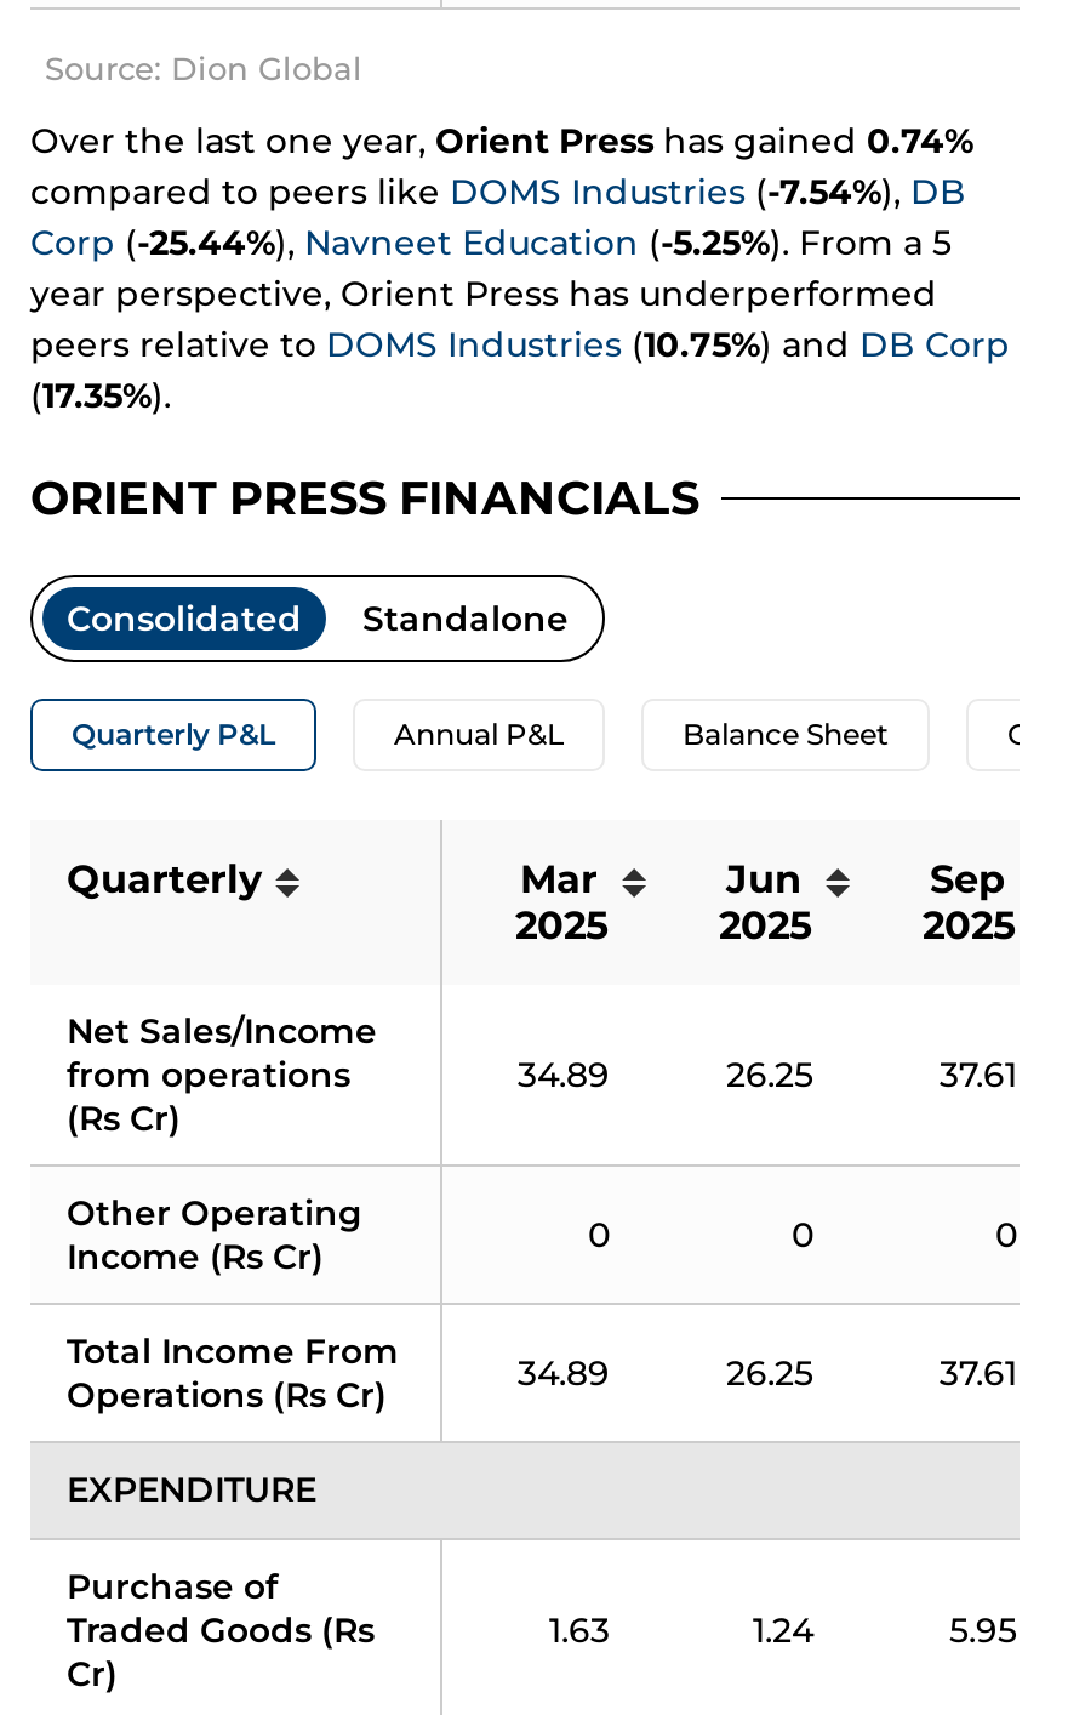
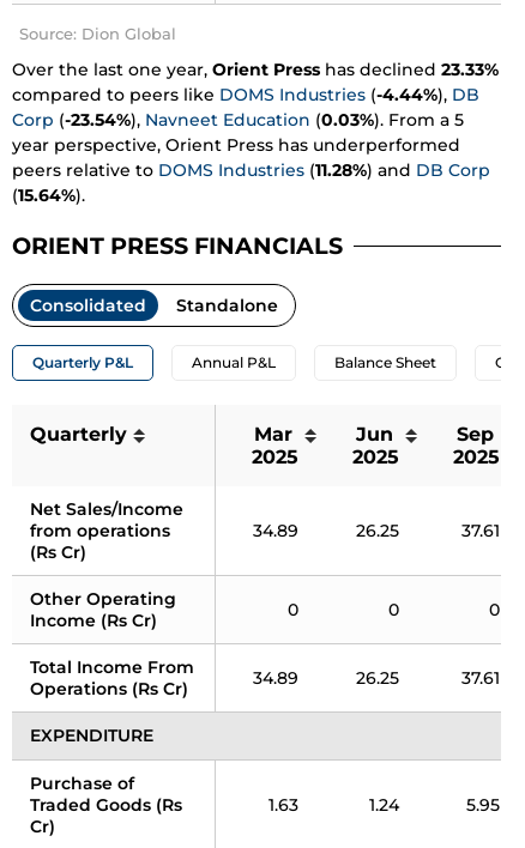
[30,118,973,162] Over the last one year, Orient Press has gained 0.74% -> [12,58,499,80] Over the last one year, Orient Press has declined 23.33%
[30,169,966,213] compared to peers like DOMS Industries (-7.54%), DB -> [12,84,479,105] compared to peers like DOMS Industries (-4.44%), DB
[30,220,952,264] Corp (-25.44%), Navneet Education (-5.25%). From a 5 -> [12,109,464,130] Corp (-23.54%), Navneet Education (0.03%). From a 5
[30,322,1010,366] peers relative to DOMS Industries (10.75%) and DB Corp -> [12,159,490,181] peers relative to DOMS Industries (11.28%) and DB Corp
[30,373,171,417] (17.35%). -> [12,184,85,206] (15.64%).

